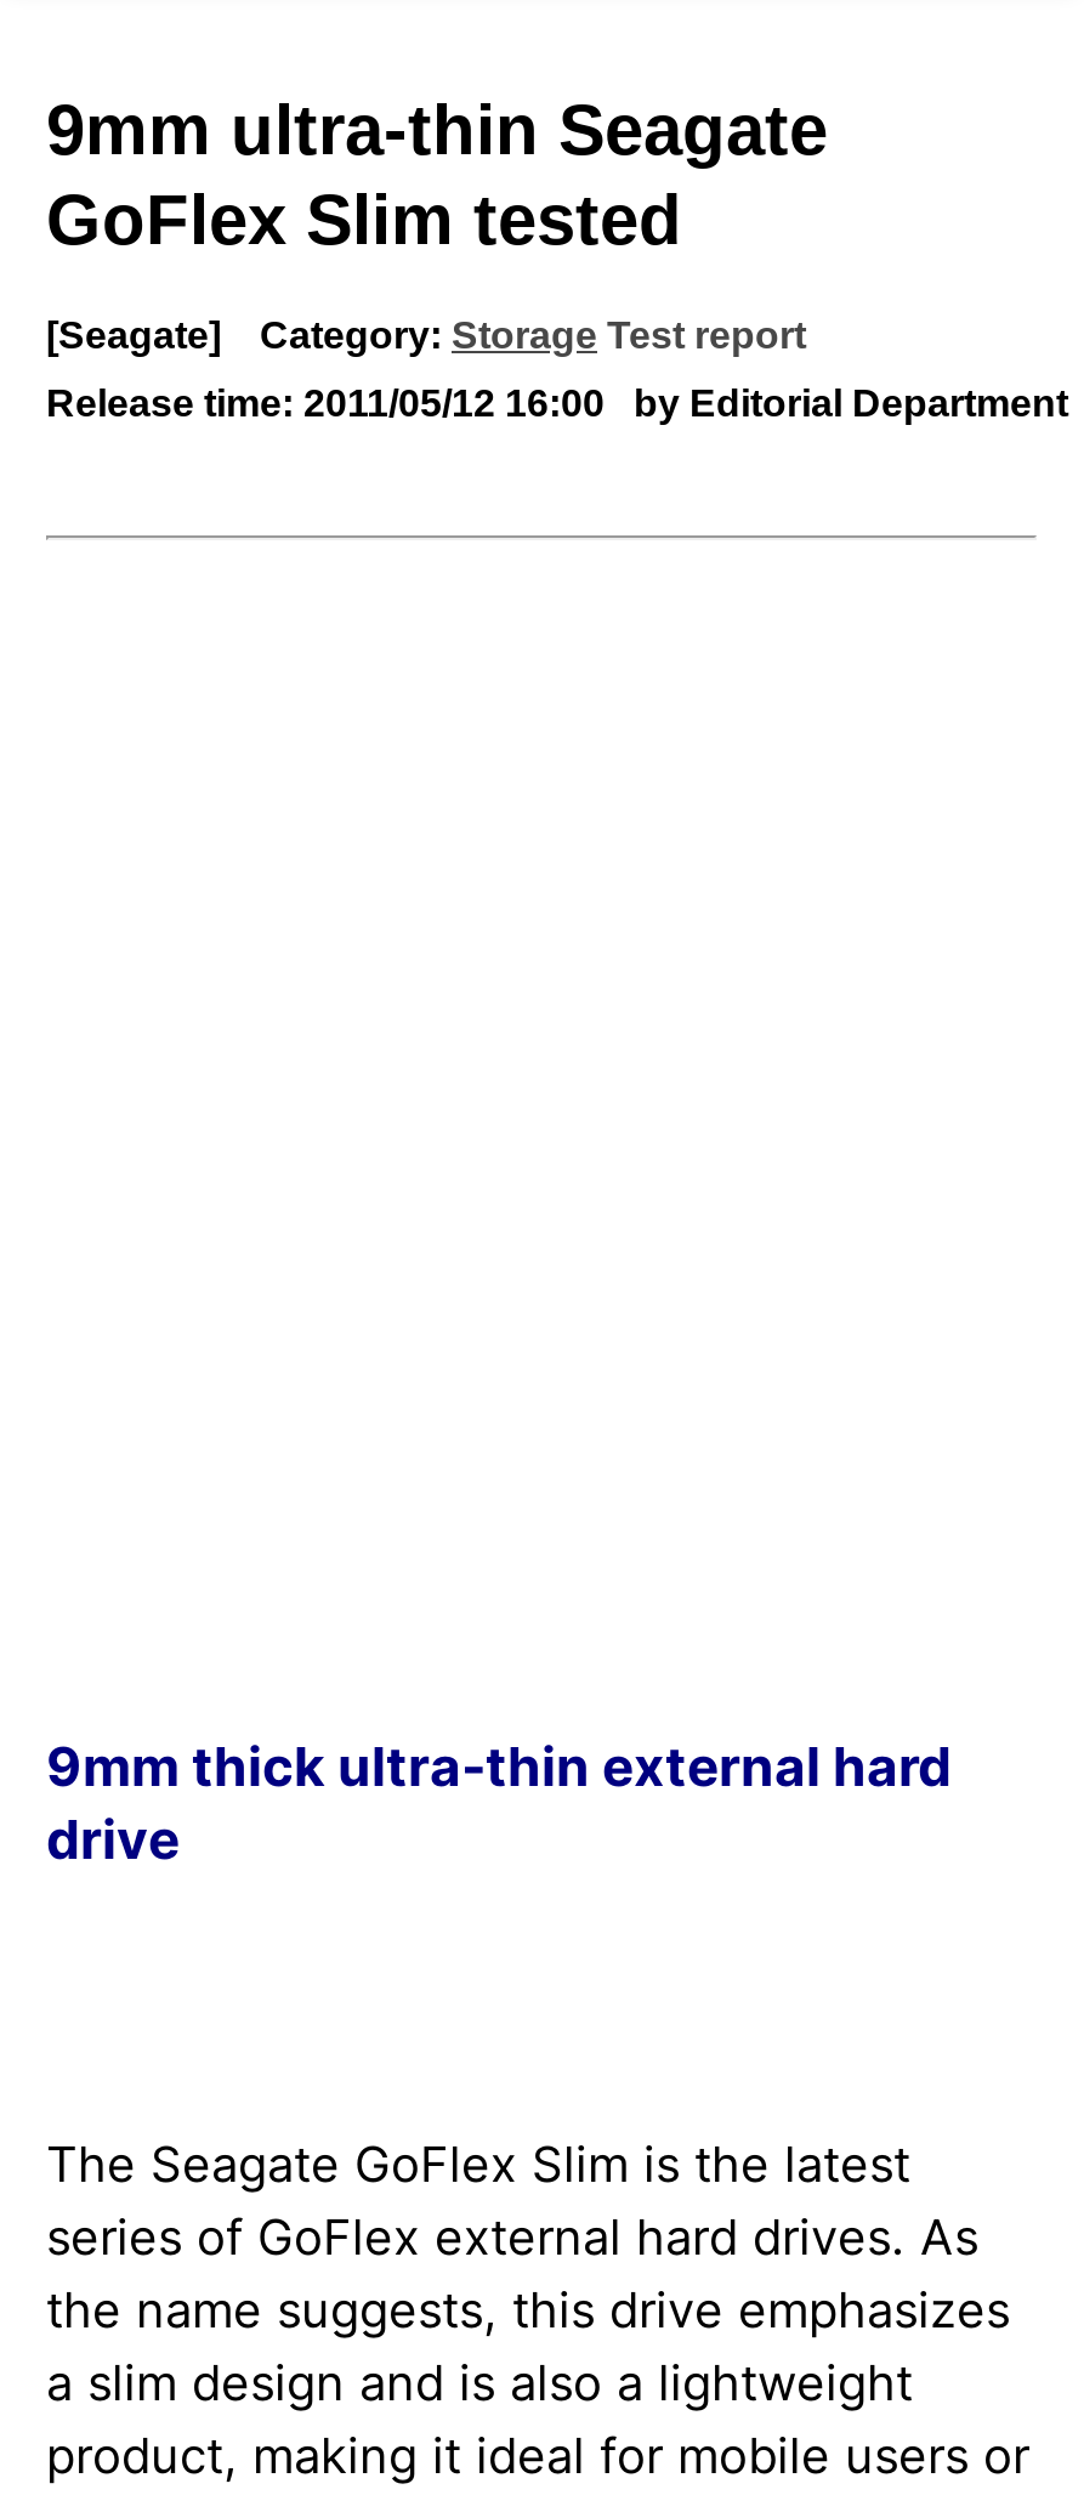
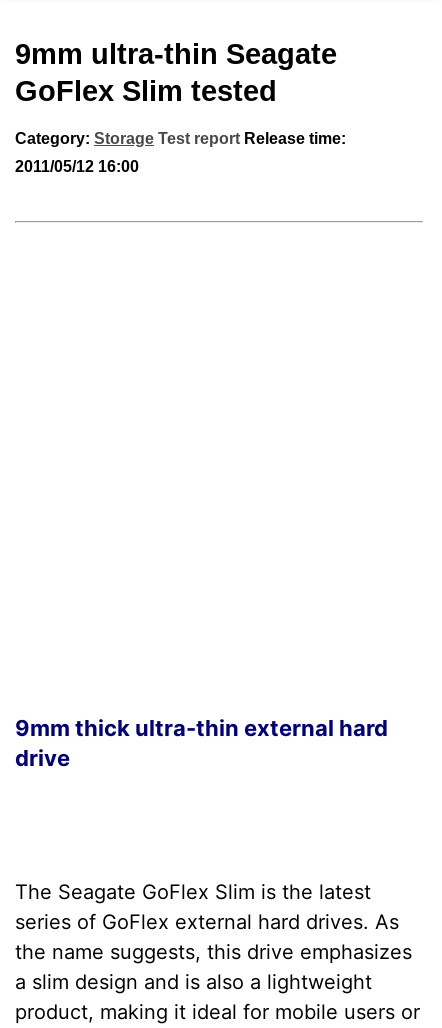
[46,314,806,356] [Seagate] | Category: Storage Test report -> [15,130,346,147] Category: Storage Test report Release time:
[46,382,1068,424] Release time: 2011/05/12 16:00 | by Editorial Department -> [15,158,139,175] 2011/05/12 16:00

